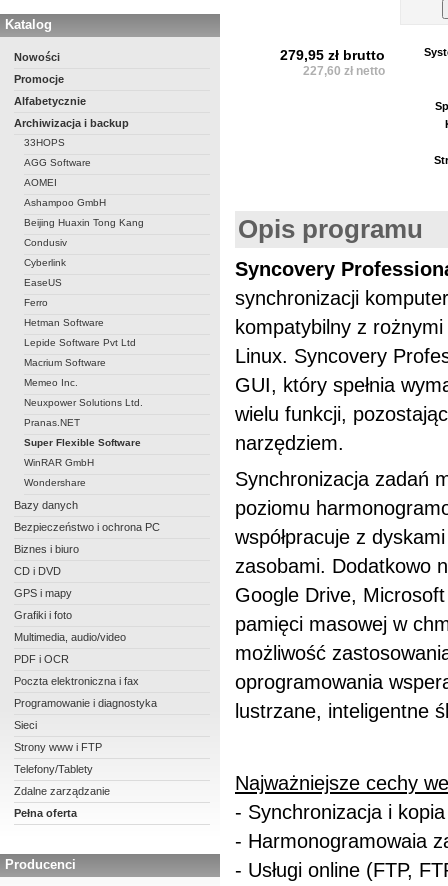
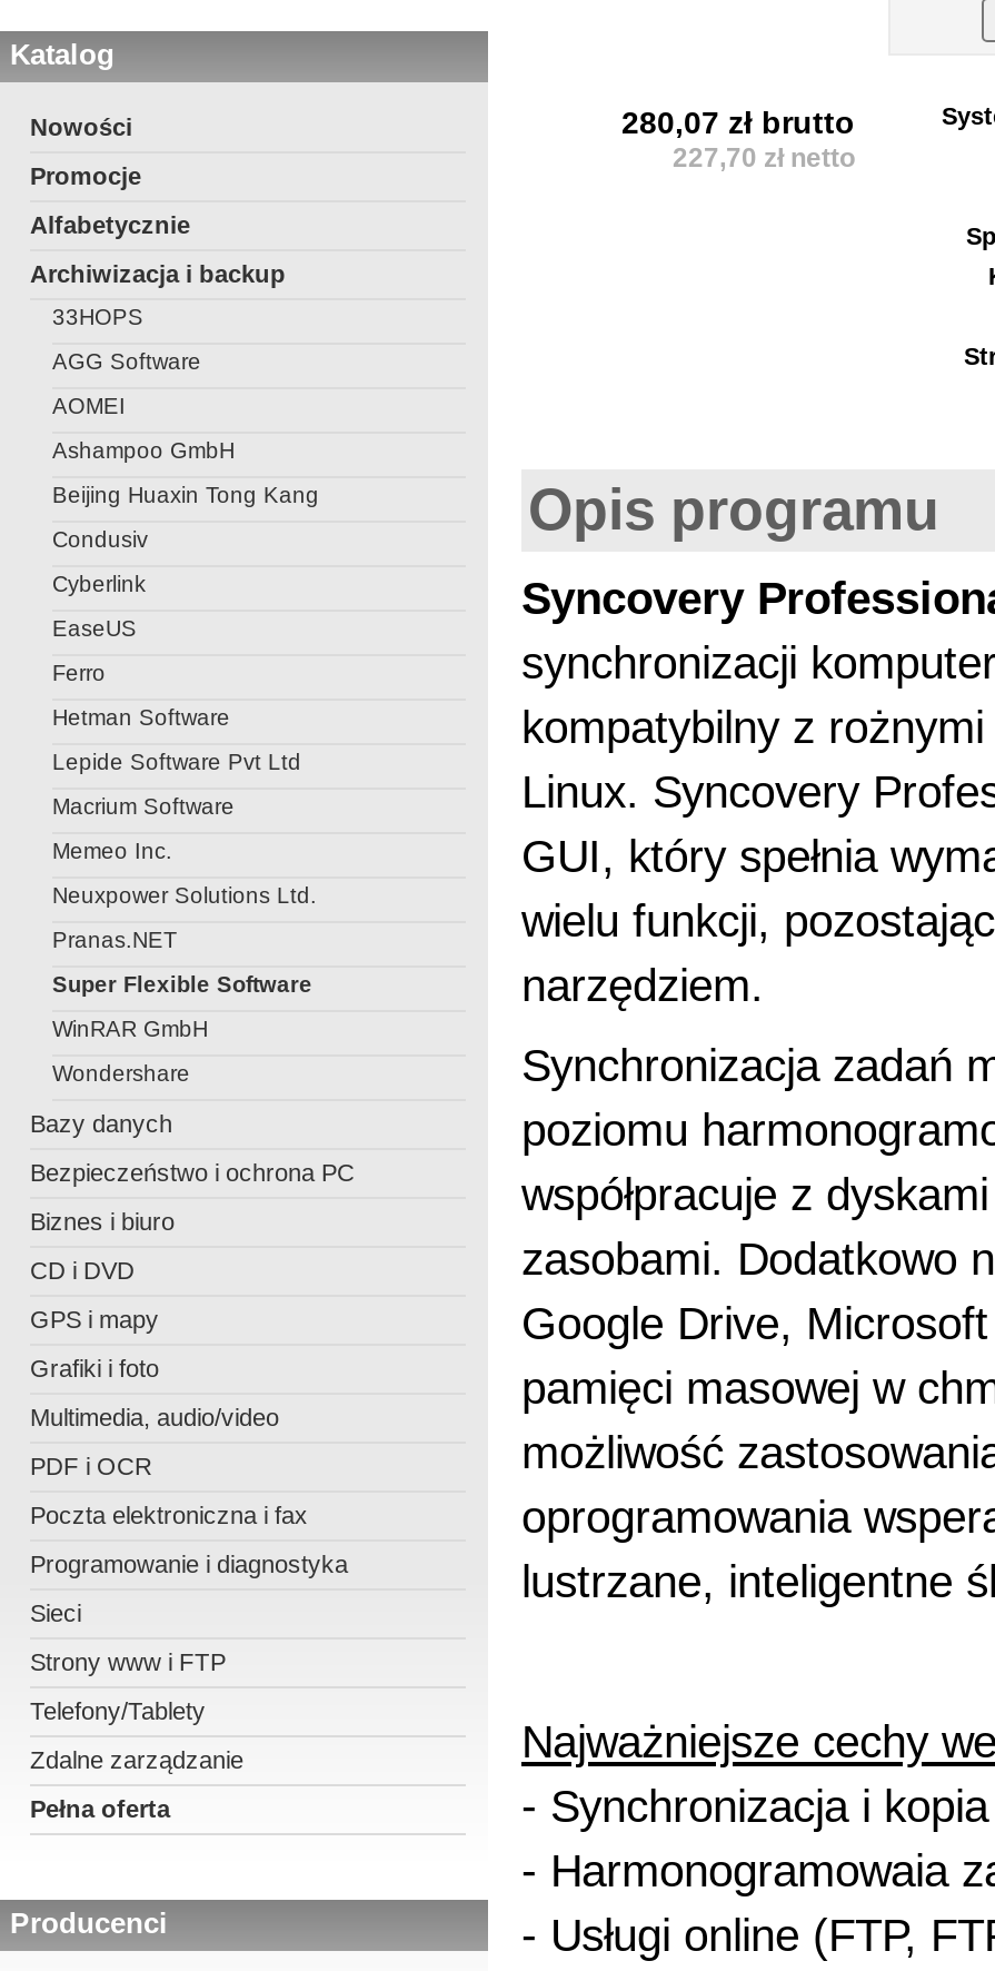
[280,47,385,63] 279,95 zł brutto -> [621,105,855,140] 280,07 zł brutto
[303,64,385,78] 227,60 zł netto -> [673,142,855,174] 227,70 zł netto

